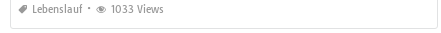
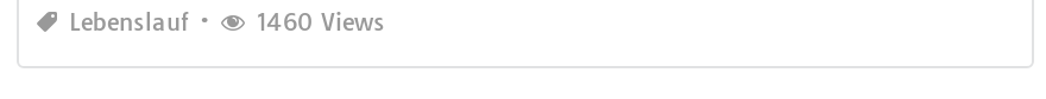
[111,3,164,16] 1033 Views -> [257,8,385,39] 1460 Views

